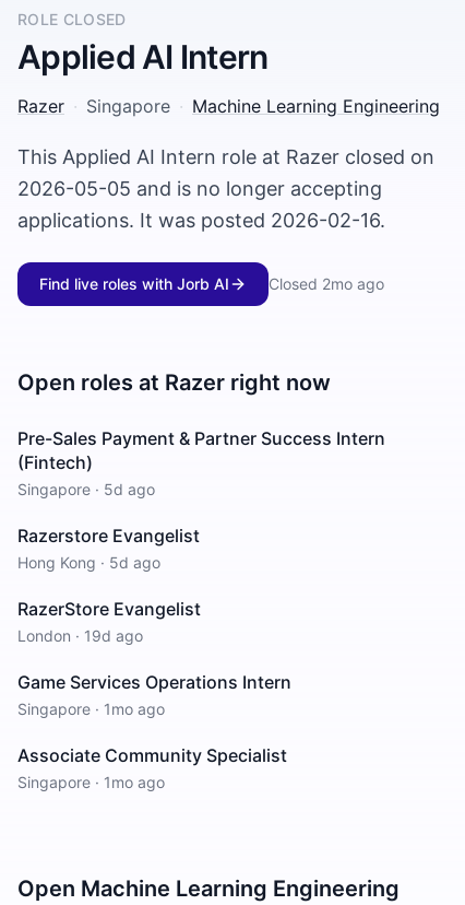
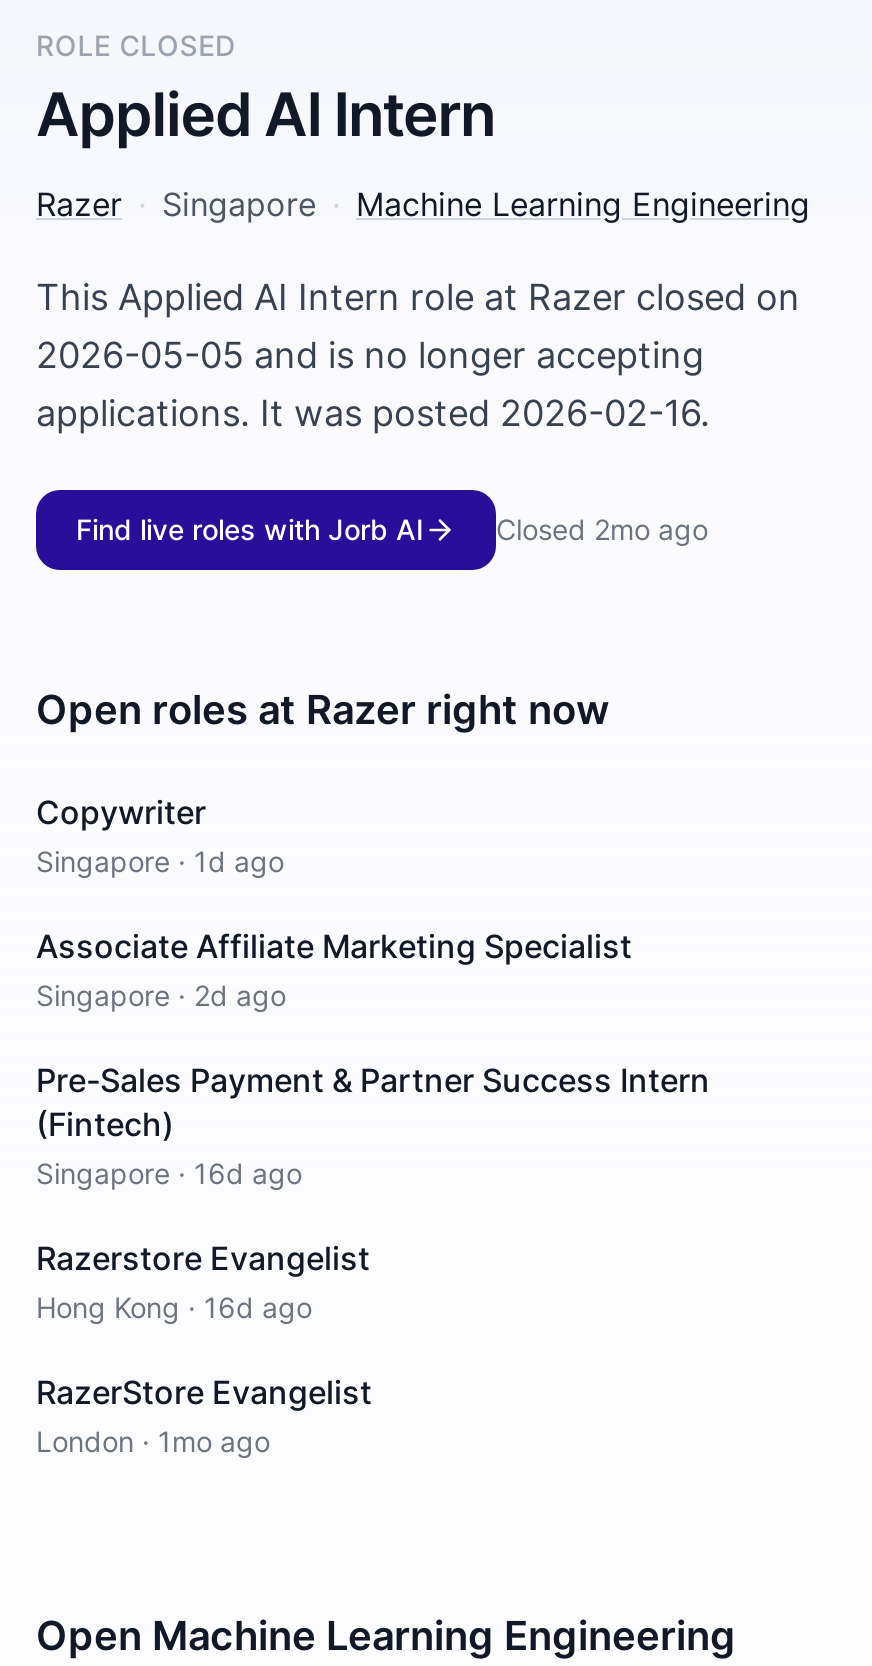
none -> [36,792,632,1012] Copywriter | Singapore · 1d ago | Associate Affiliate Marketing Specialist | Singapore · 2d ago
moved [17,427,385,473] -> [36,1060,710,1144]: Pre-Sales Payment & Partner Success Intern | (Fintech)
[17,480,155,498] Singapore · 5d ago -> [36,1156,302,1190] Singapore · 16d ago
moved [17,525,200,546] -> [36,1238,370,1278]: Razerstore Evangelist
[17,553,160,572] Hong Kong · 5d ago -> [36,1290,312,1324] Hong Kong · 16d ago
moved [17,598,201,620] -> [36,1372,372,1412]: RazerStore Evangelist
[17,626,291,791] London · 19d ago | Game Services Operations Intern | Singapore · 1mo ago | Associate Community Specialist | Singapore · 1mo ago -> [36,1424,270,1458] London · 1mo ago

